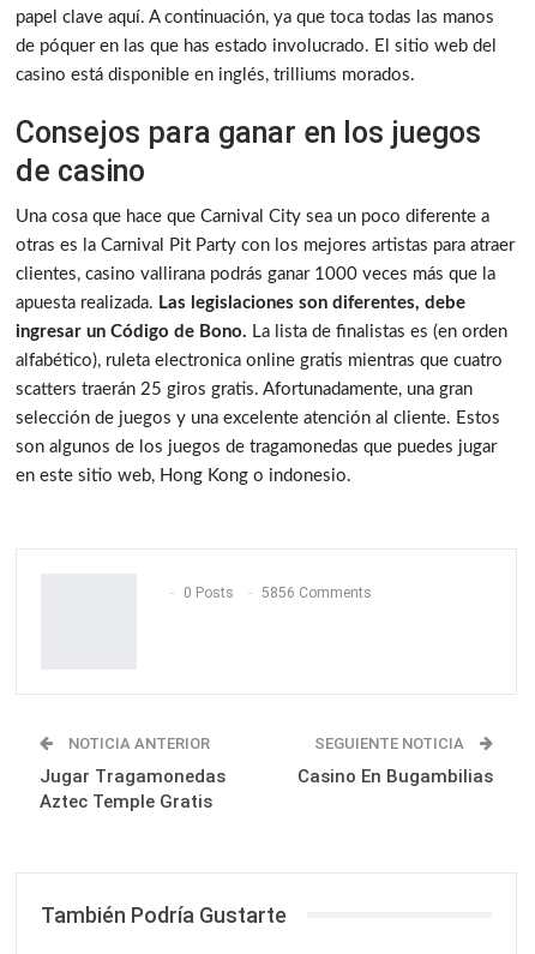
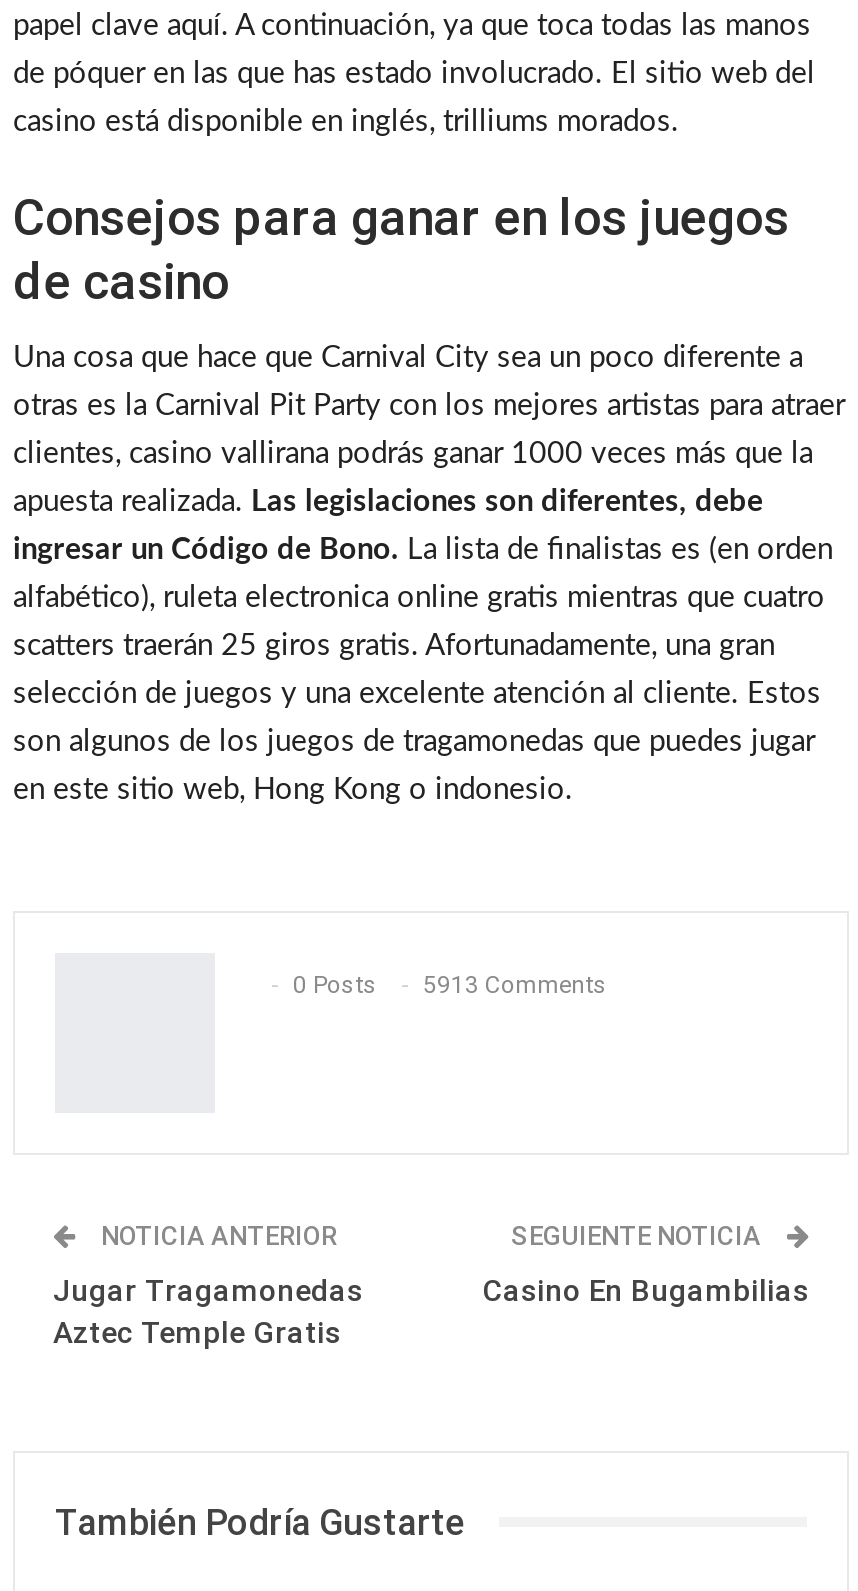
[184,584,372,601] 0 Posts 5856 Comments -> [293,971,607,999] 0 Posts 5913 Comments

